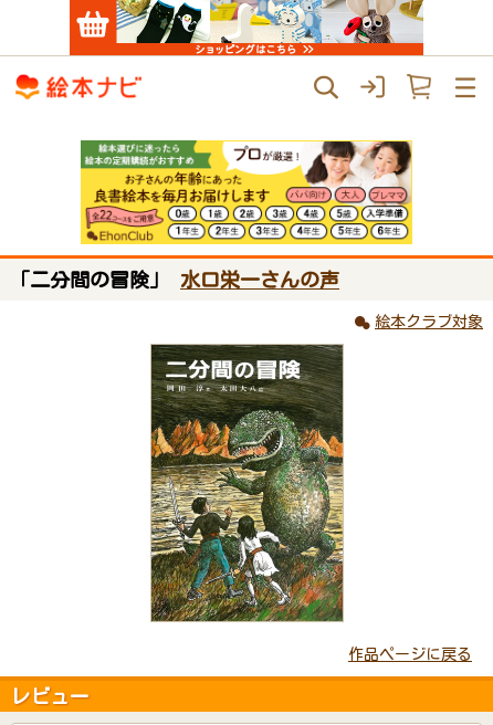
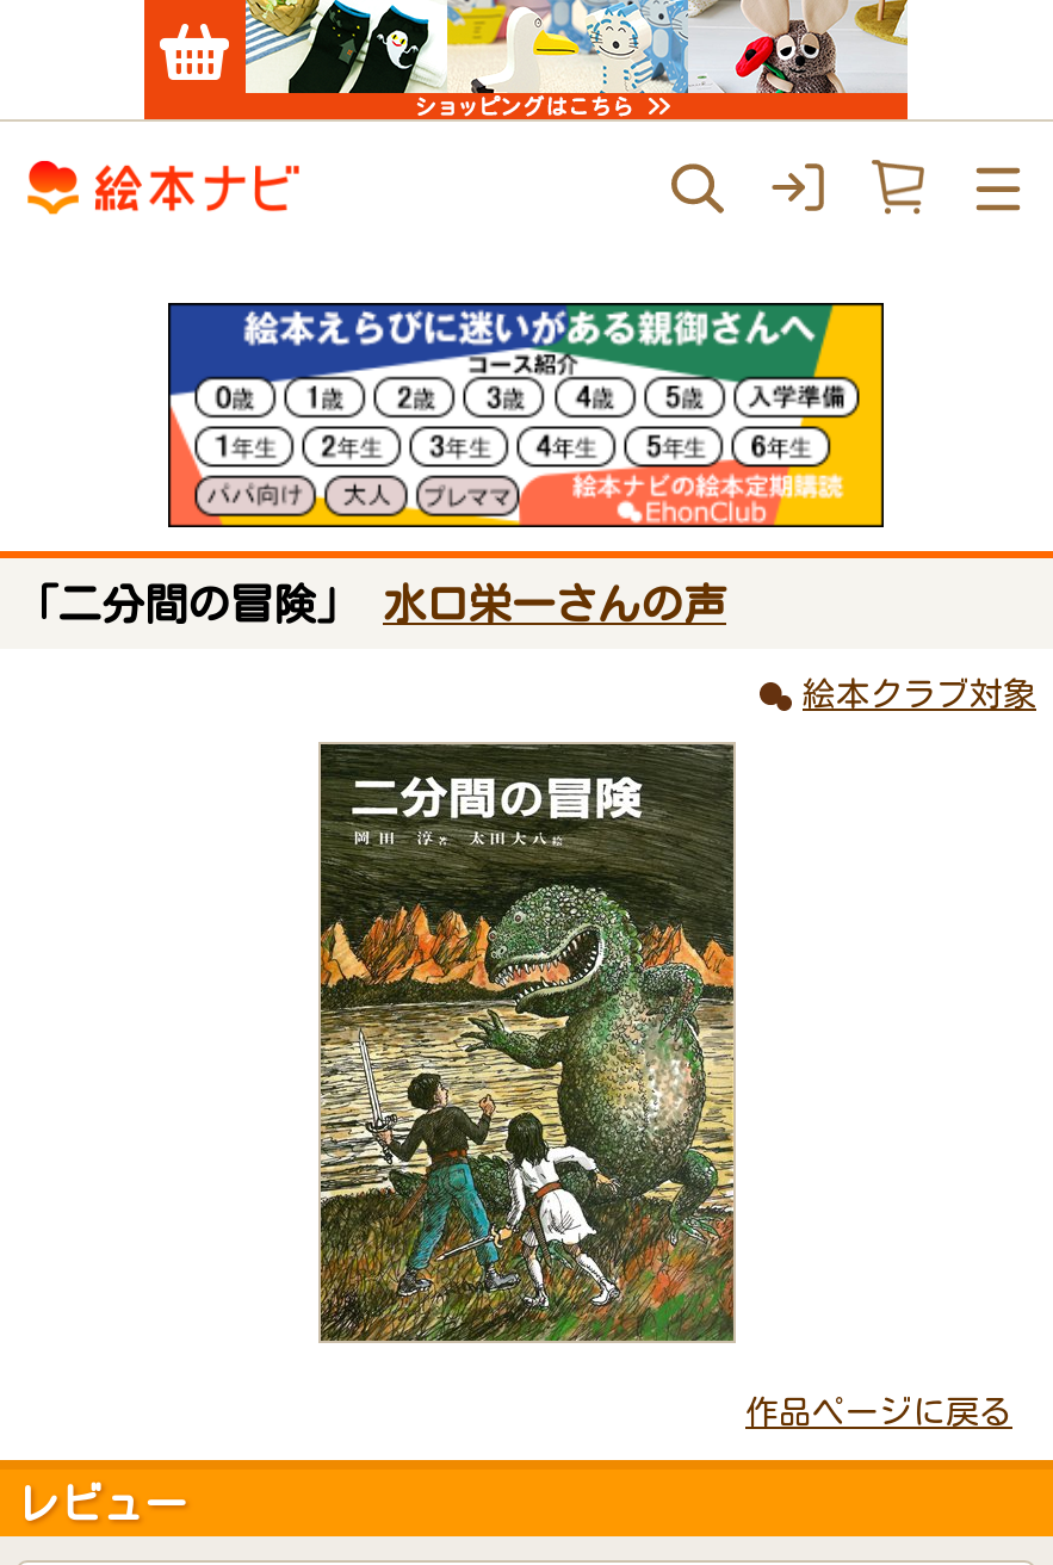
[80,139,413,245] [image] -> [166,301,886,530] [image]

